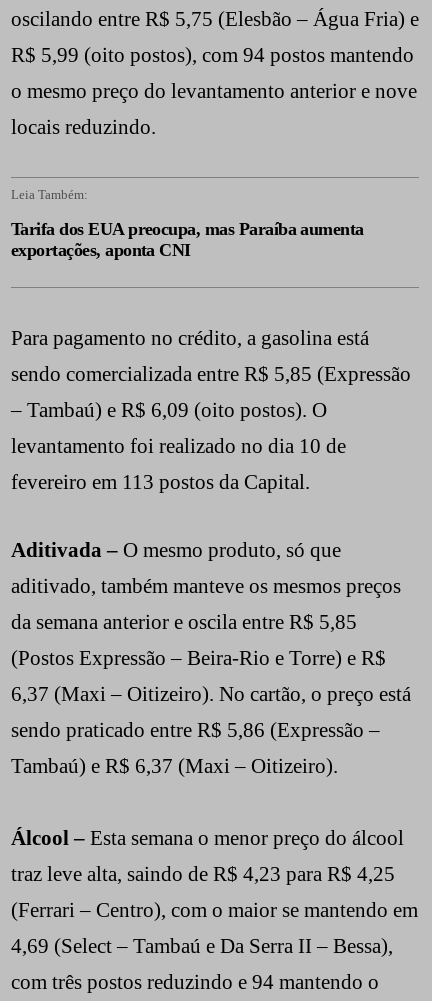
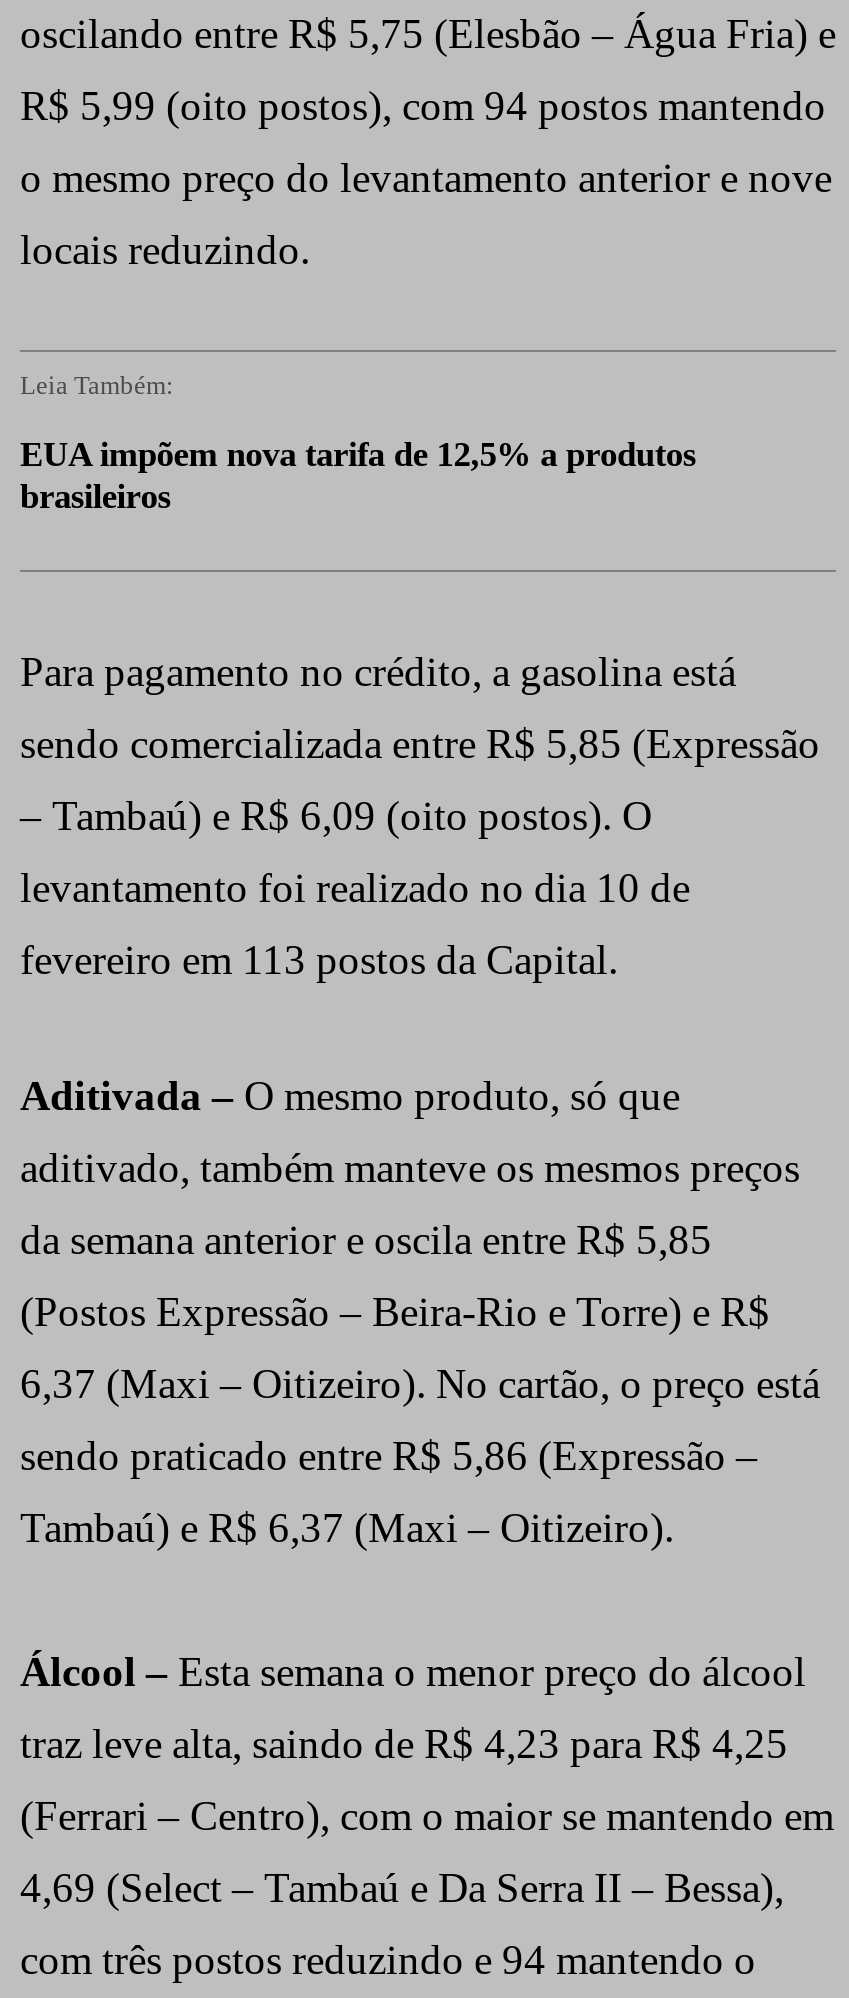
[11,219,364,260] Tarifa dos EUA preocupa, mas Paraíba aumenta | exportações, aponta CNI -> [20,434,696,516] EUA impõem nova tarifa de 12,5% a produtos | brasileiros

